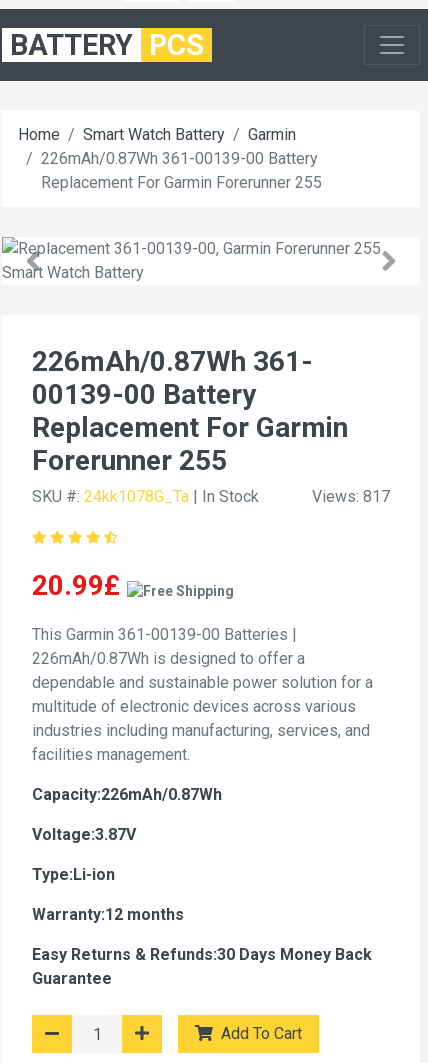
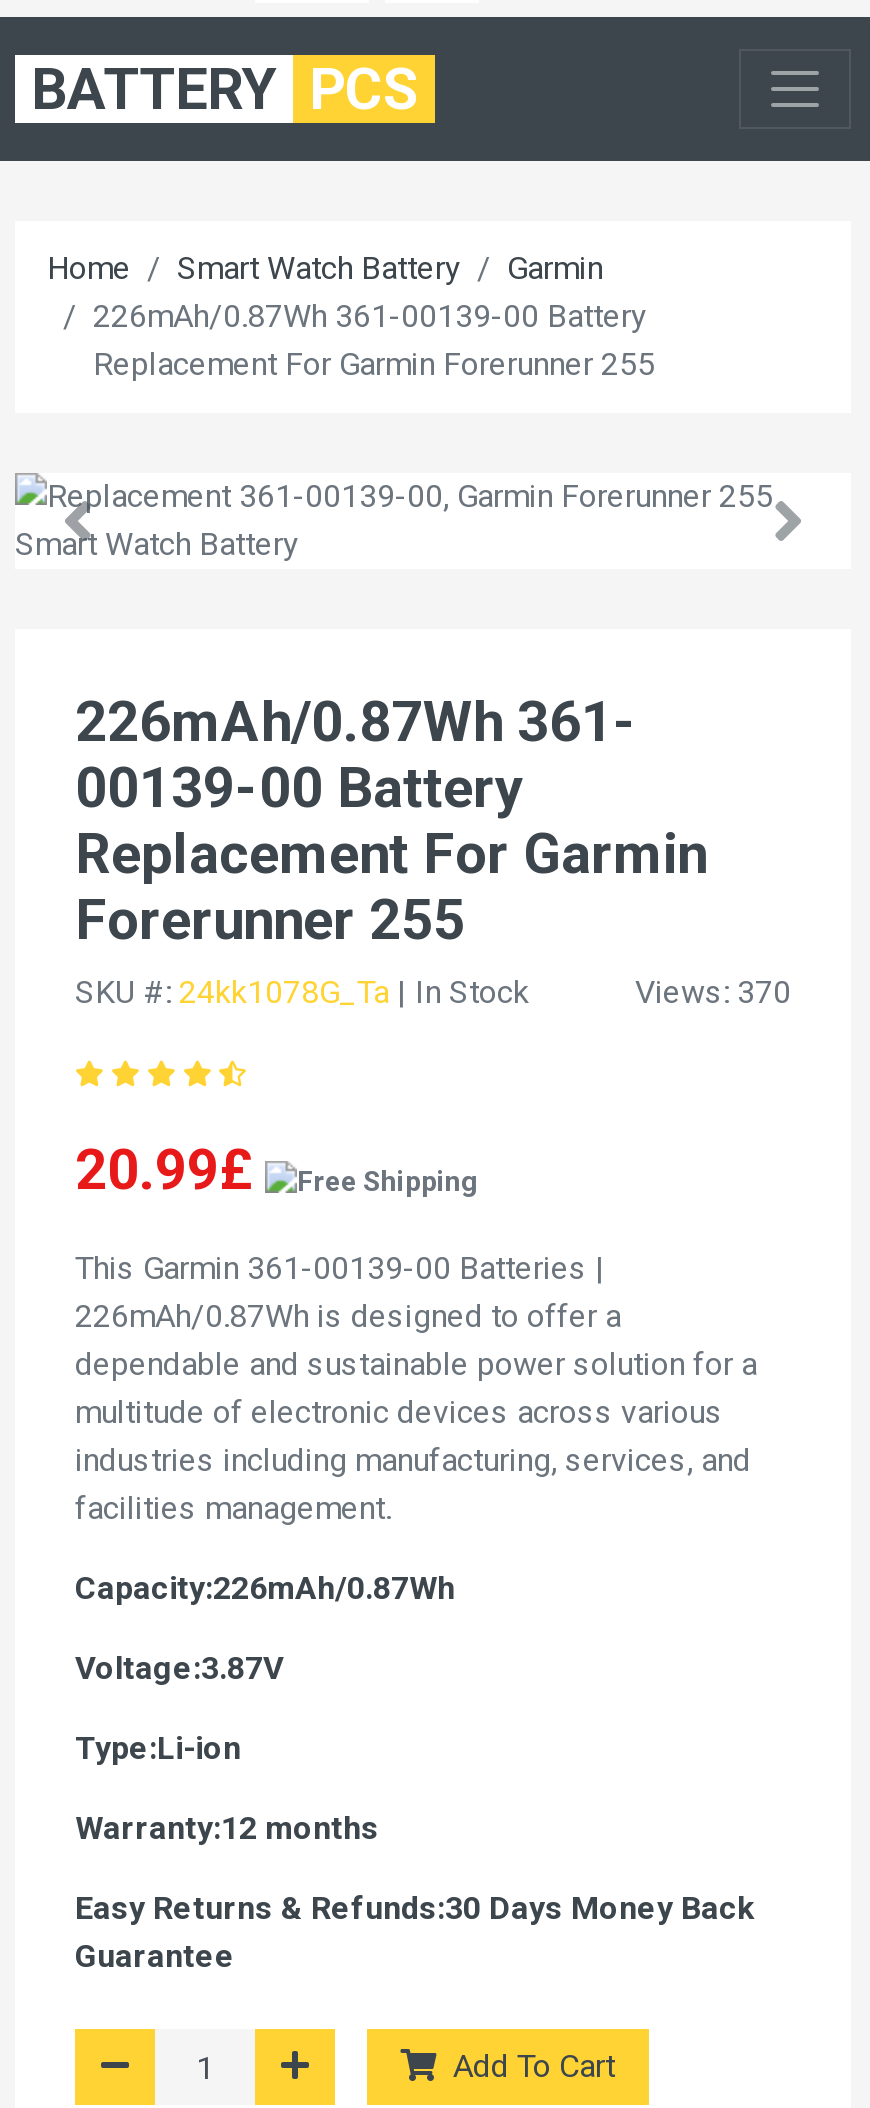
[312,487,390,506] Views: 817 -> [635,973,791,1011] Views: 370

